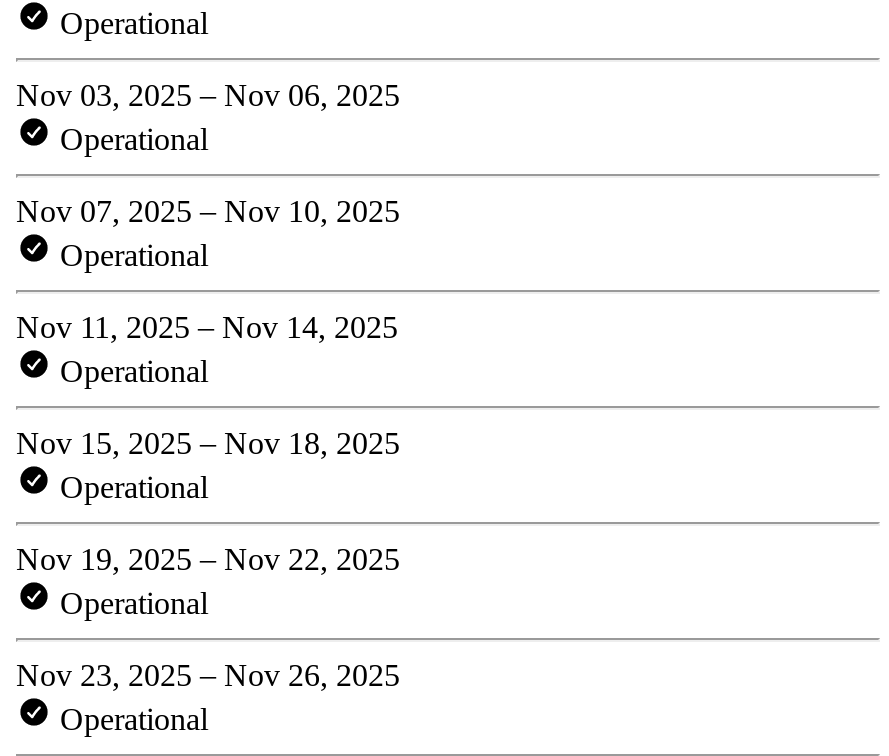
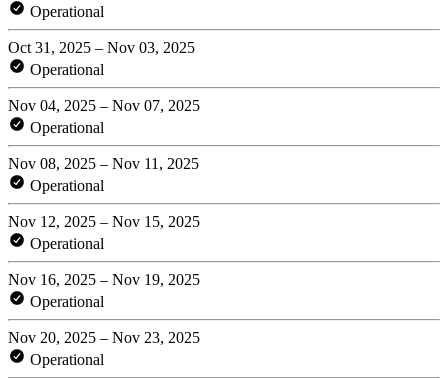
[16,78,400,112] Nov 03, 2025 – Nov 06, 2025 -> [8,39,195,56] Oct 31, 2025 – Nov 03, 2025
[16,194,400,228] Nov 07, 2025 – Nov 10, 2025 -> [8,97,200,114] Nov 04, 2025 – Nov 07, 2025
[16,310,398,344] Nov 11, 2025 – Nov 14, 2025 -> [8,155,199,172] Nov 08, 2025 – Nov 11, 2025
[16,426,400,460] Nov 15, 2025 – Nov 18, 2025 -> [8,213,200,230] Nov 12, 2025 – Nov 15, 2025
[16,542,400,576] Nov 19, 2025 – Nov 22, 2025 -> [8,271,200,288] Nov 16, 2025 – Nov 19, 2025
[16,658,400,692] Nov 23, 2025 – Nov 26, 2025 -> [8,329,200,346] Nov 20, 2025 – Nov 23, 2025

